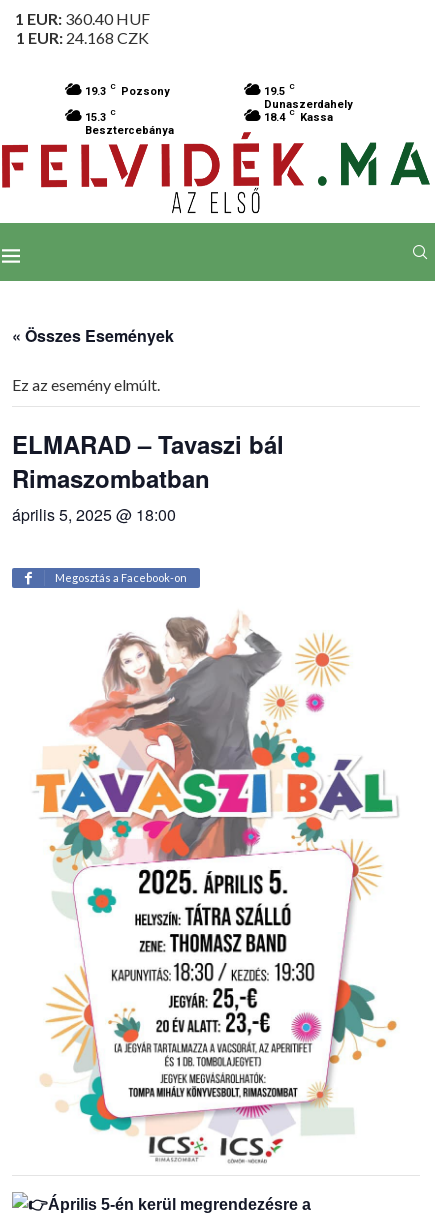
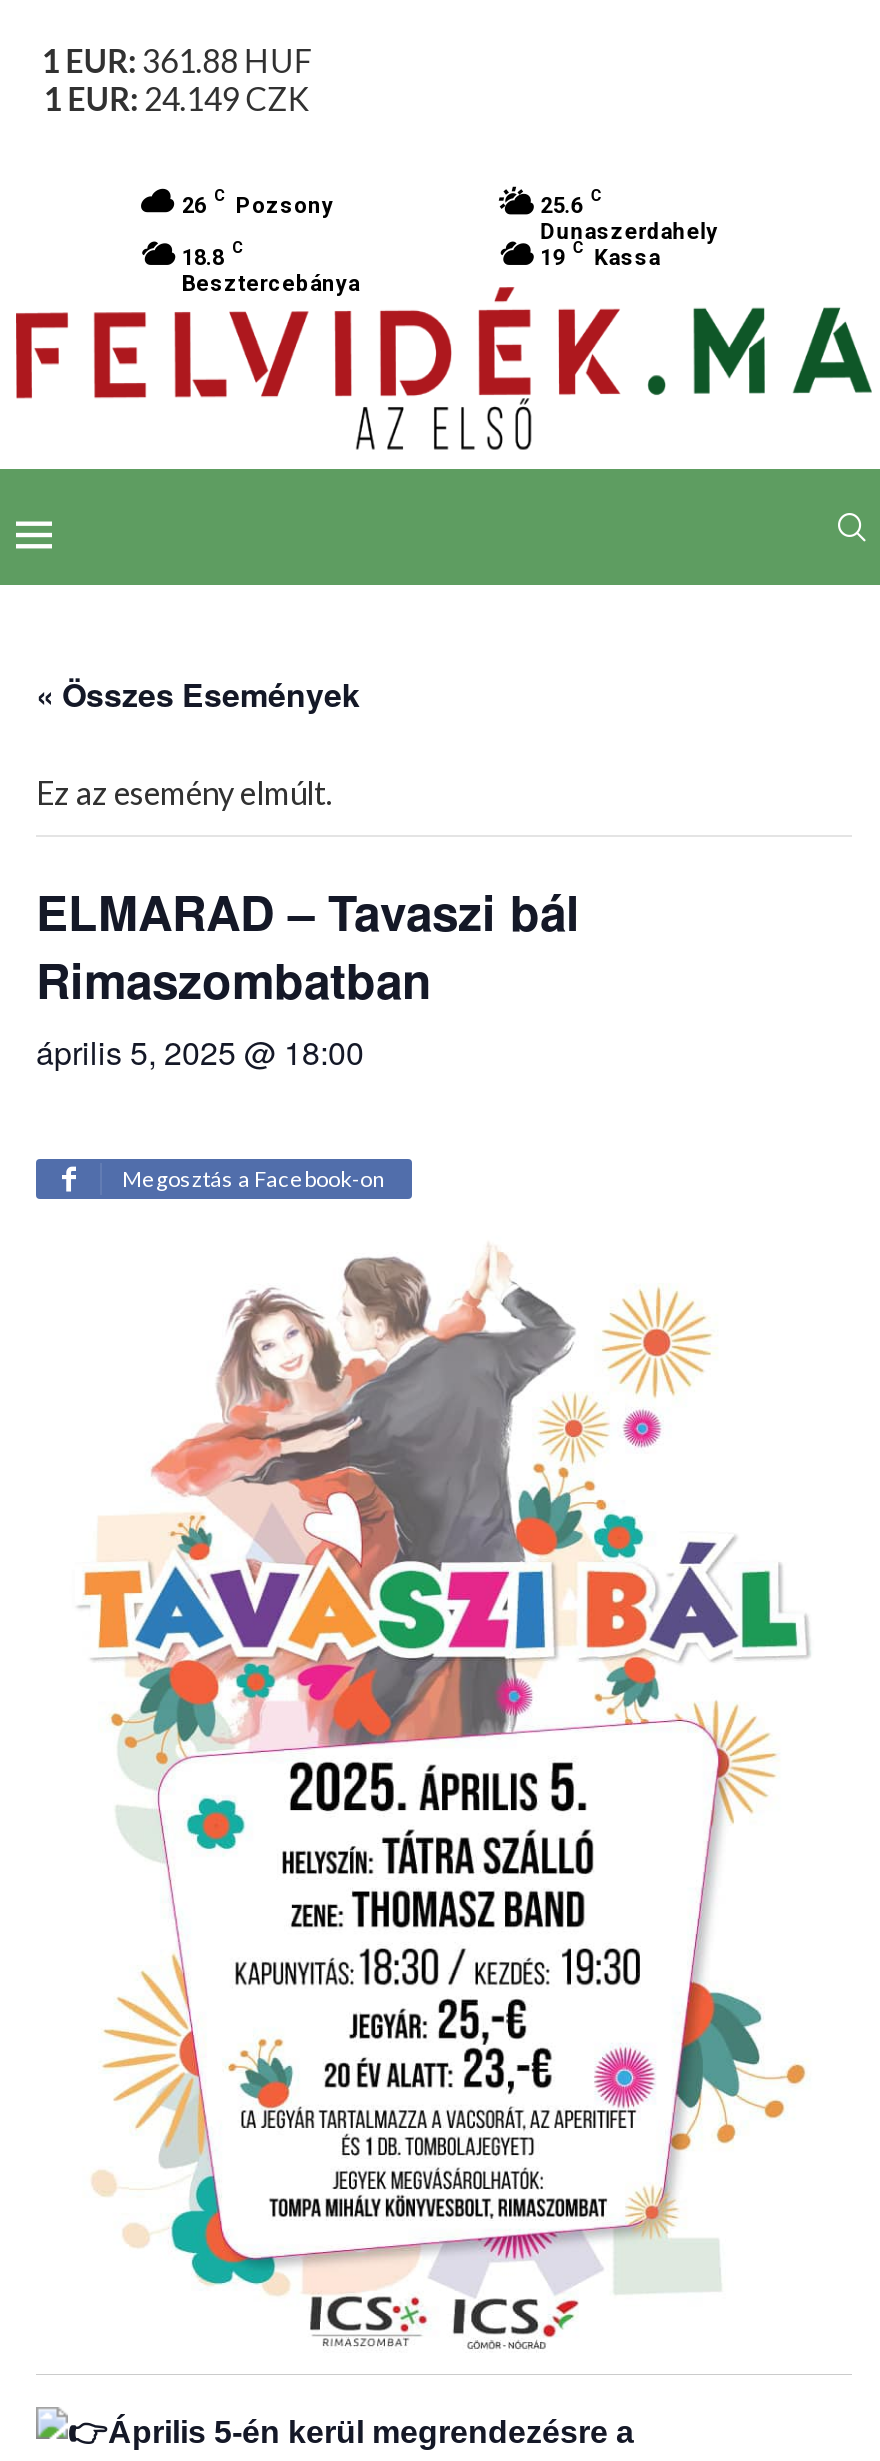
[15,9,150,28] 1 EUR: 360.40 HUF -> [42,41,312,79] 1 EUR: 361.88 HUF
[16,28,149,47] 1 EUR: 24.168 CZK -> [44,79,310,117] 1 EUR: 24.149 CZK
[85,82,170,98] 19.3 C Pozsony -> [182,187,334,219] 26 C Pozsony
[264,82,295,98] 19.5 C -> [540,187,602,219] 25.6 C
[85,108,116,124] 15.3 C -> [182,239,244,271] 18.8 C
[264,108,333,124] 18.4 C Kassa -> [540,239,660,271] 19 C Kassa

